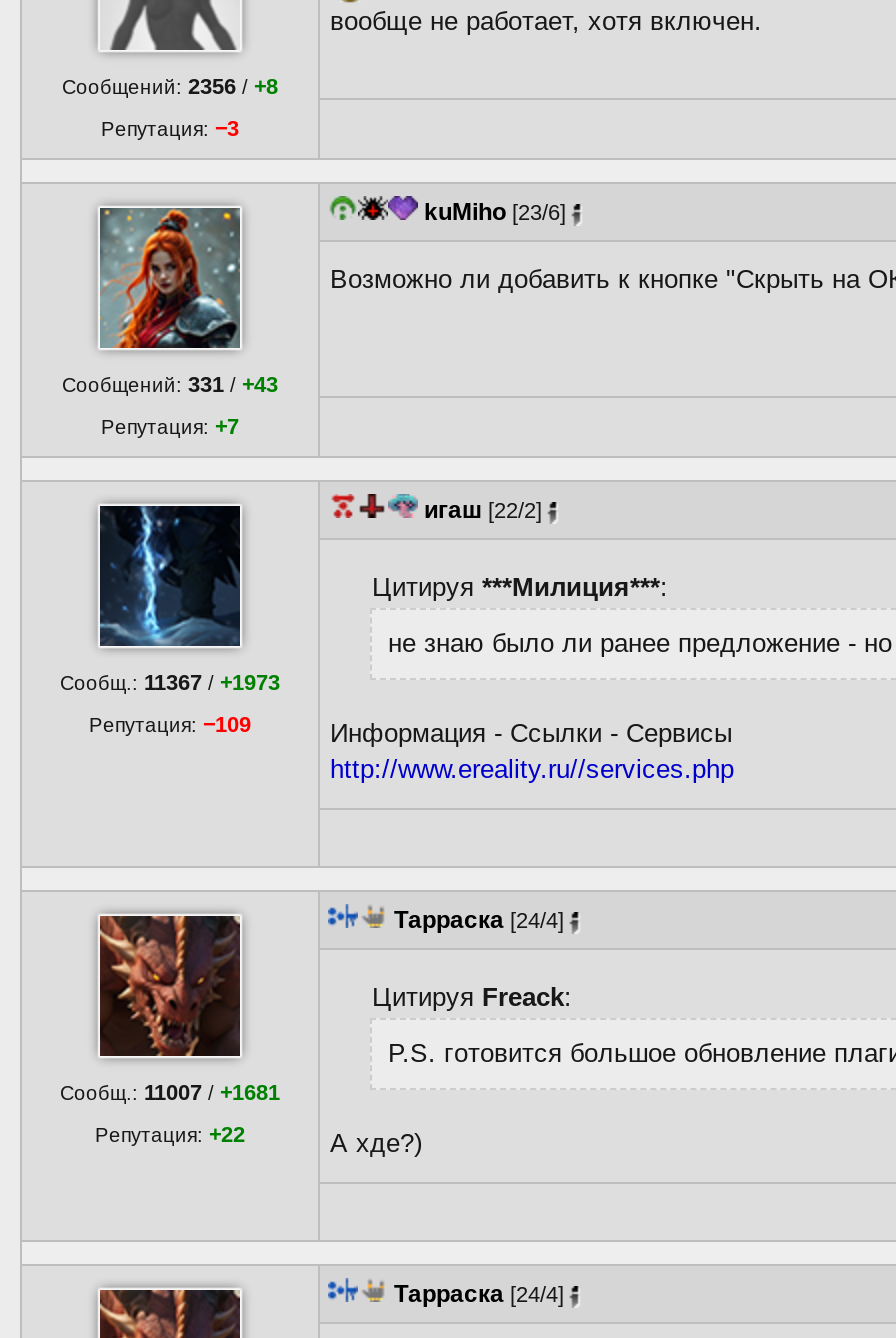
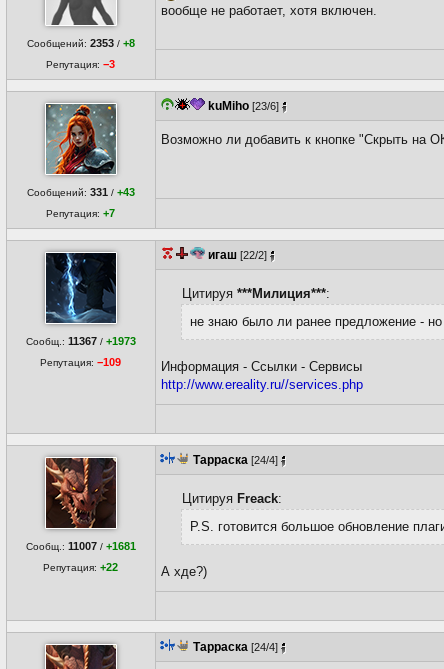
[62,74,278,98] Сообщений: 2356 / +8 -> [27,37,135,49] Сообщений: 2353 / +8

